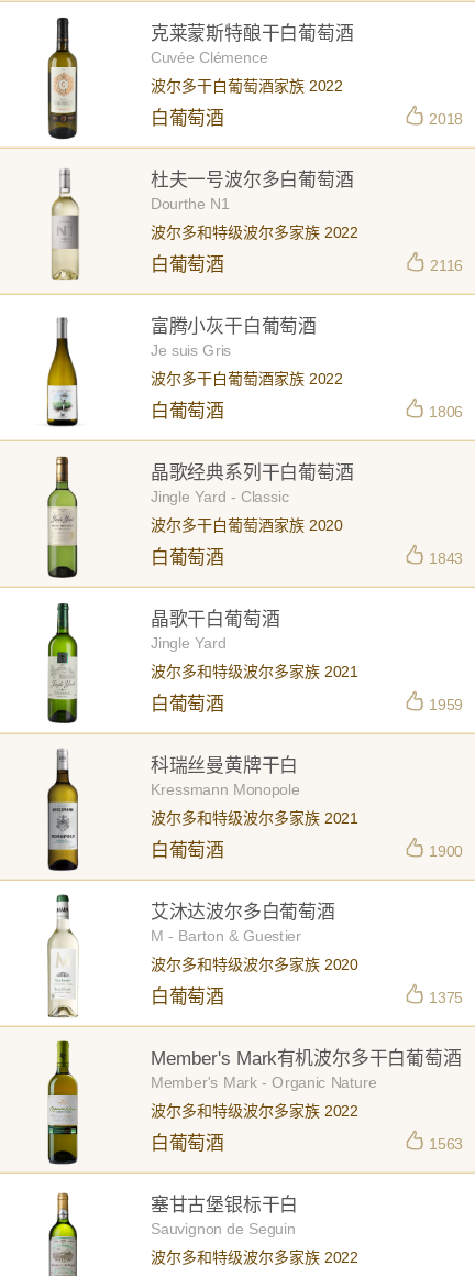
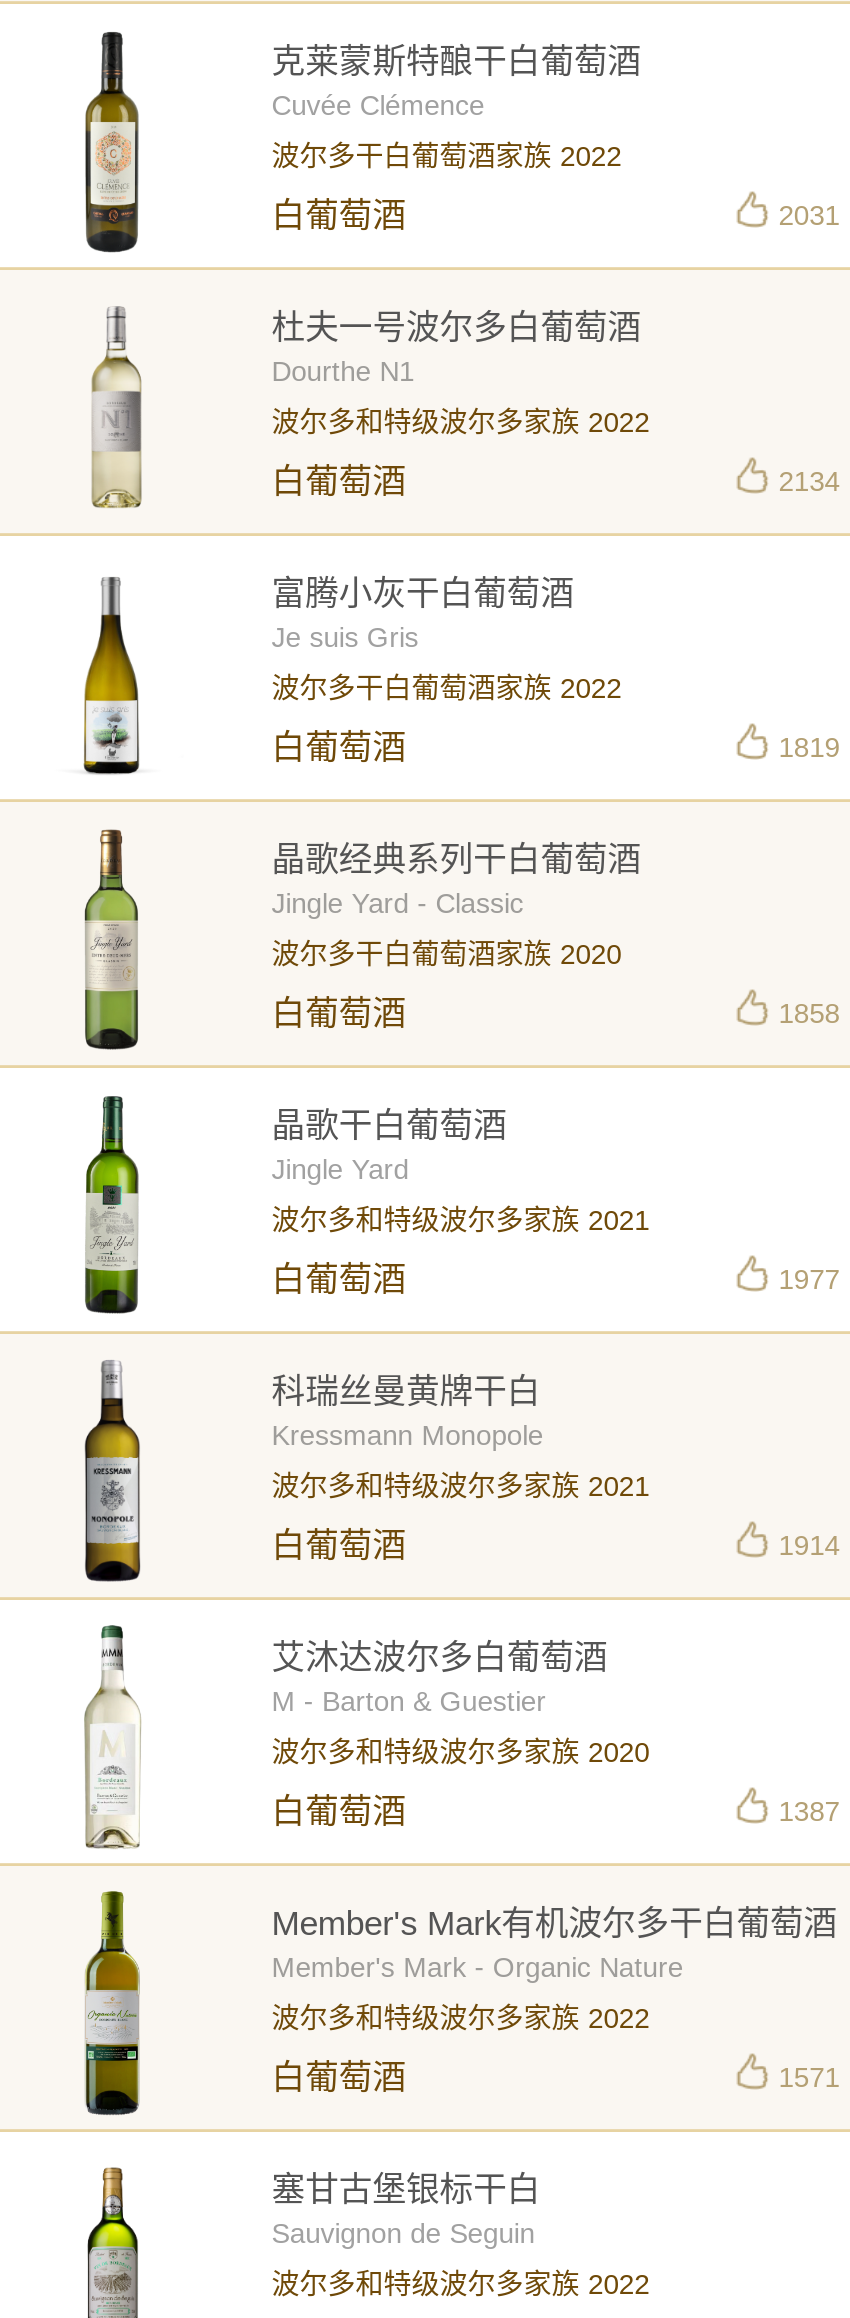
[429,110,463,127] 2018 -> [778,200,840,231] 2031
[430,257,463,274] 2116 -> [778,466,840,497] 2134
[429,403,463,420] 1806 -> [778,732,840,763] 1819
[429,549,463,566] 1843 -> [778,998,840,1029] 1858
[429,696,463,713] 1959 -> [778,1264,840,1295] 1977
[429,842,463,859] 1900 -> [778,1530,840,1561] 1914
[429,989,463,1006] 1375 -> [778,1796,840,1827] 1387
[429,1135,463,1152] 1563 -> [778,2062,840,2093] 1571

